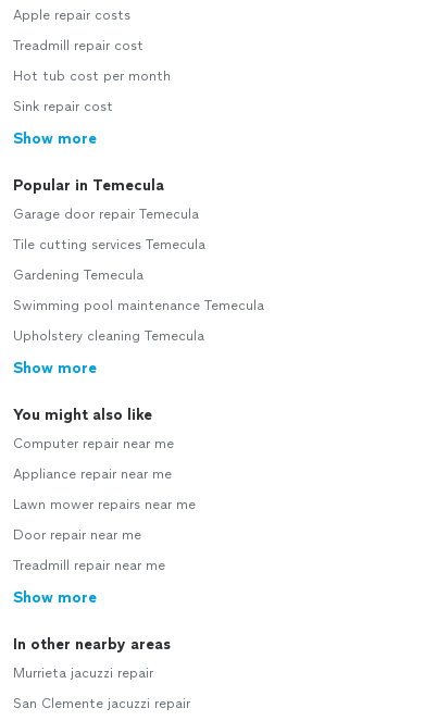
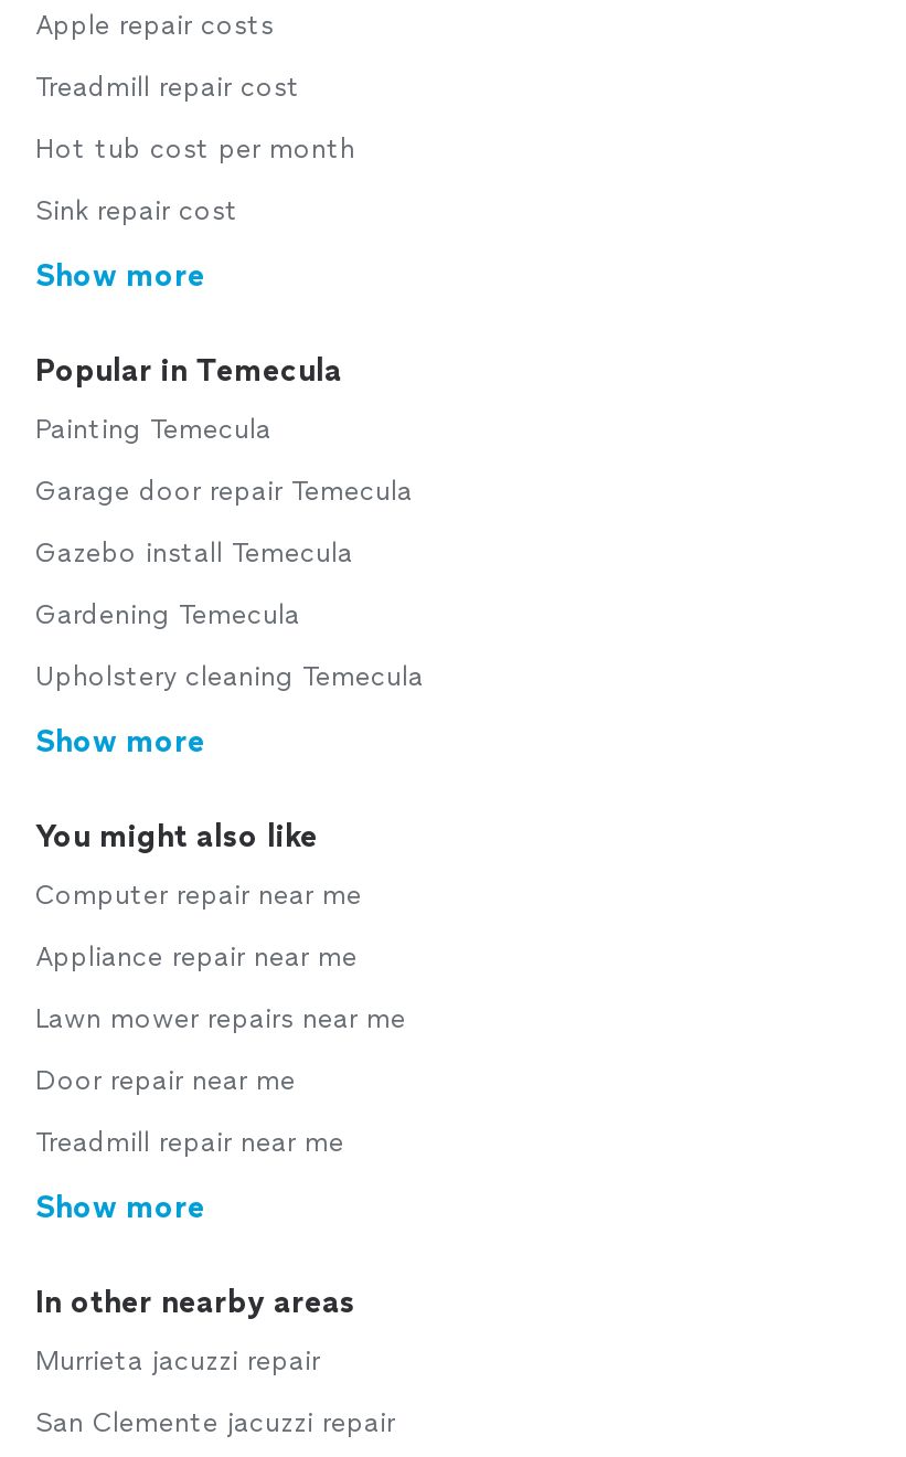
none -> [35,414,271,445] Painting Temecula
moved [13,207,199,222] -> [35,476,413,507]: Garage door repair Temecula
[13,237,205,252] Tile cutting services Temecula -> [35,538,353,569] Gazebo install Temecula
moved [13,268,143,283] -> [35,600,300,630]: Gardening Temecula
[13,298,264,313] Swimming pool maintenance Temecula -> none

